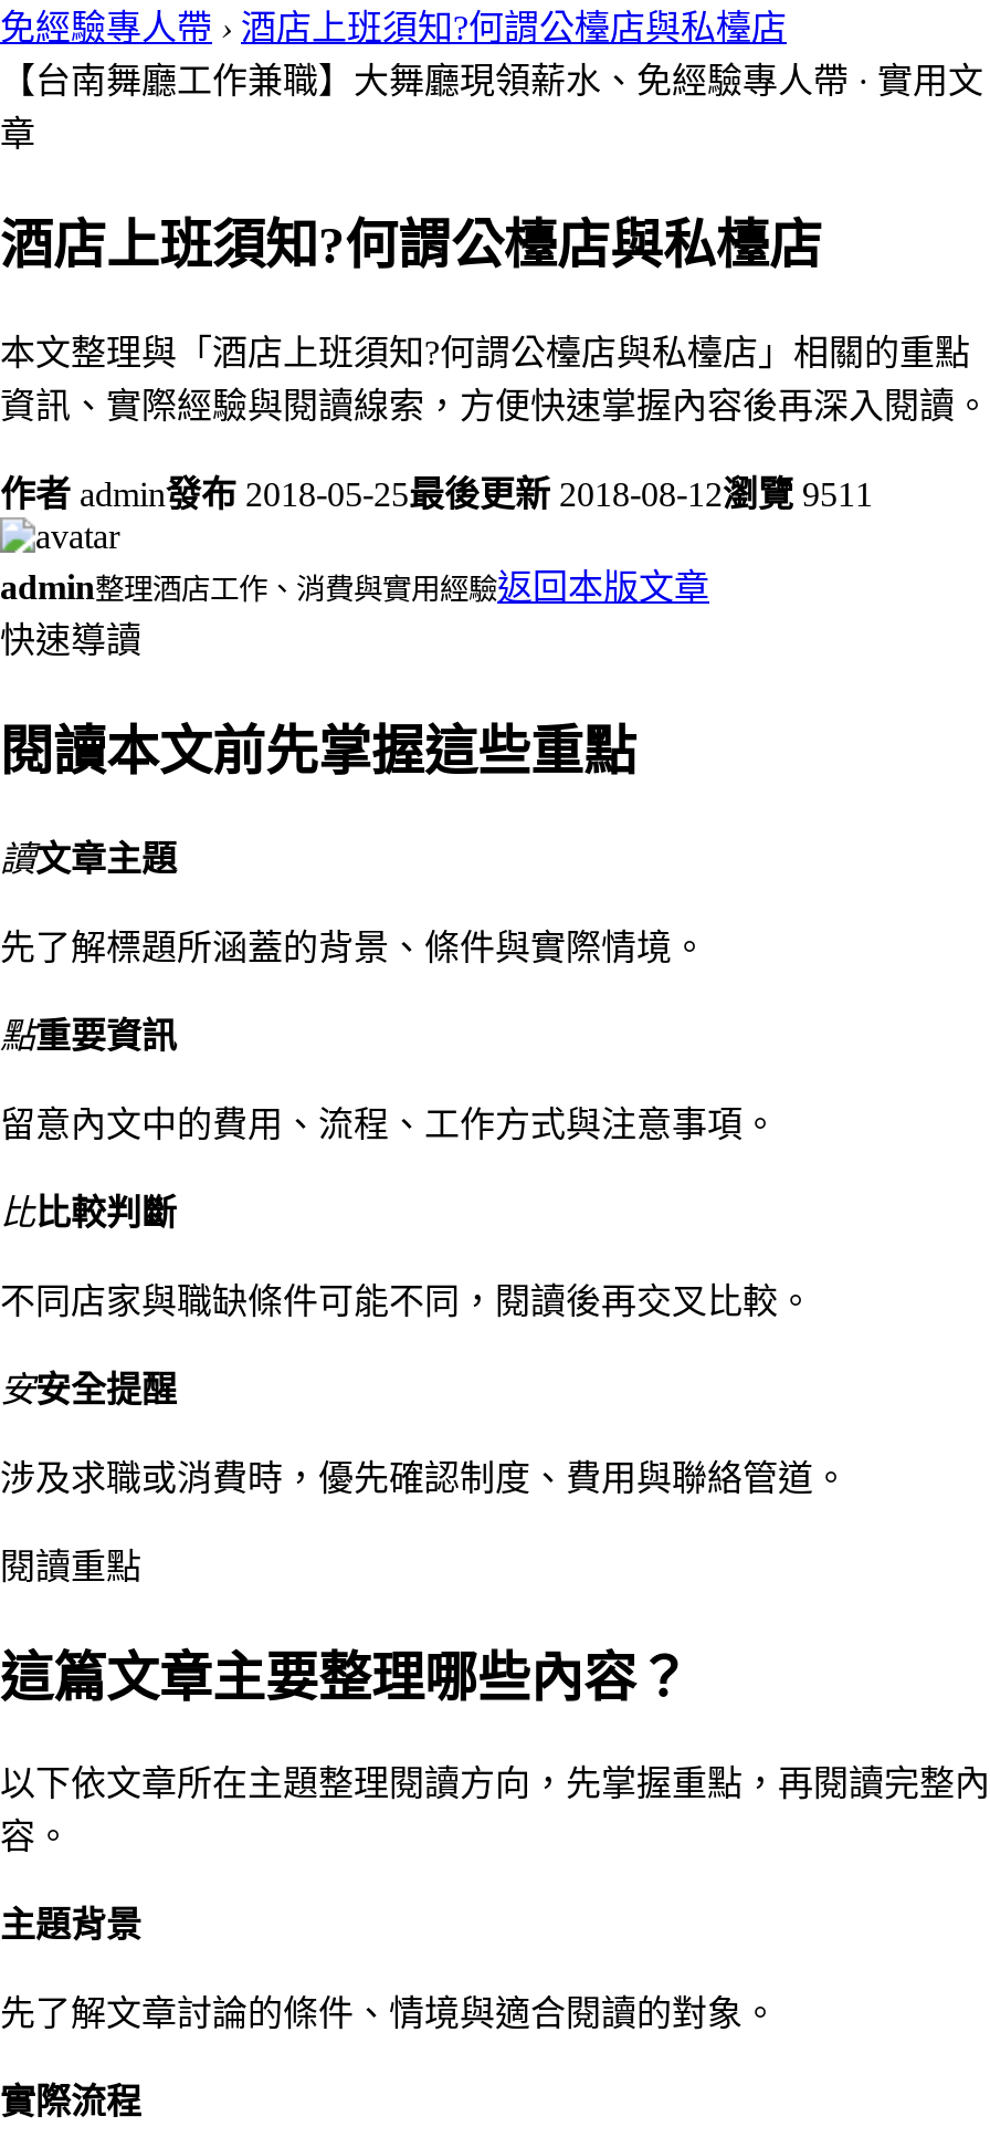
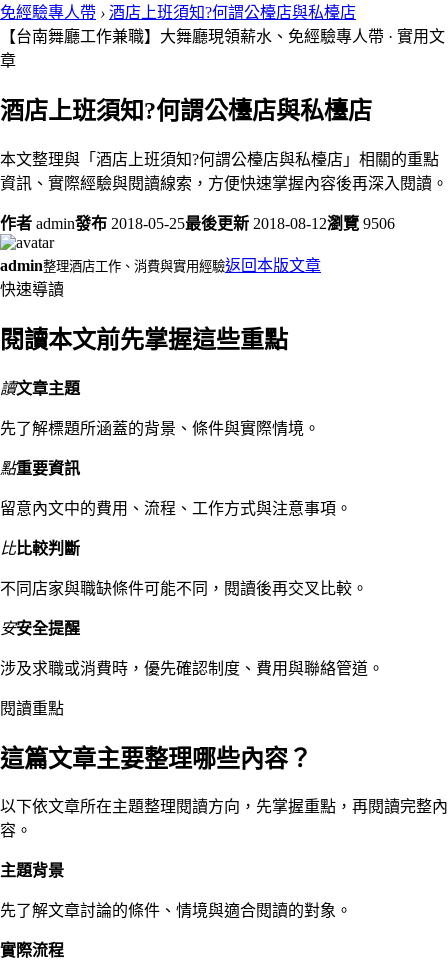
[0,475,873,513] 作者admin發布2018-05-25最後更新2018-08-12瀏覽9511 -> [0,215,395,232] 作者admin發布2018-05-25最後更新2018-08-12瀏覽9506

